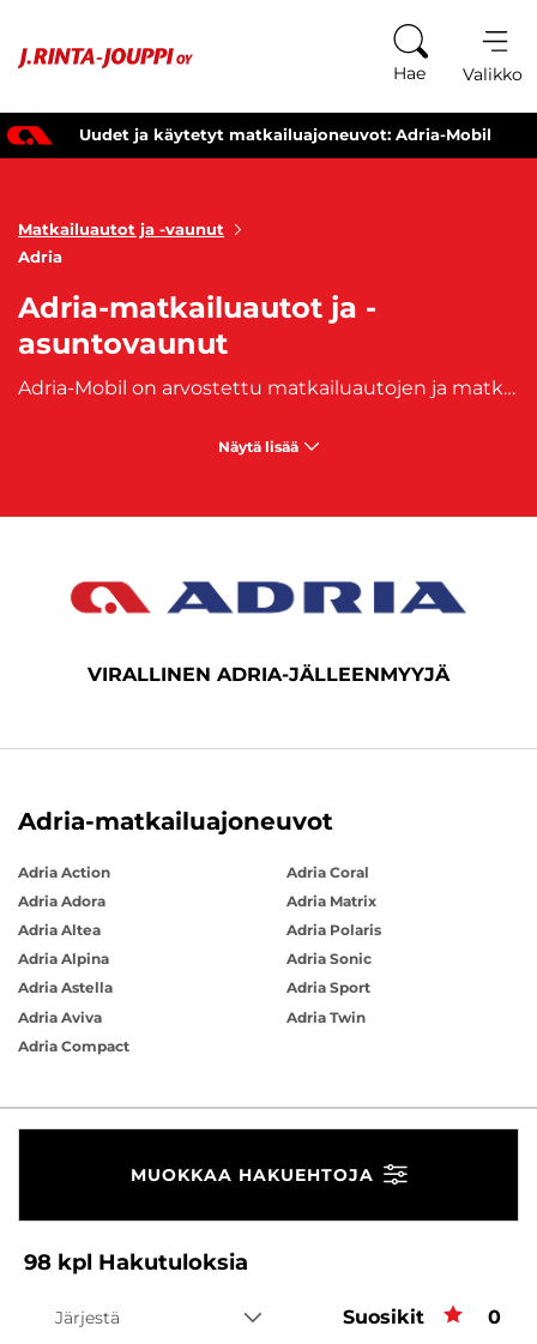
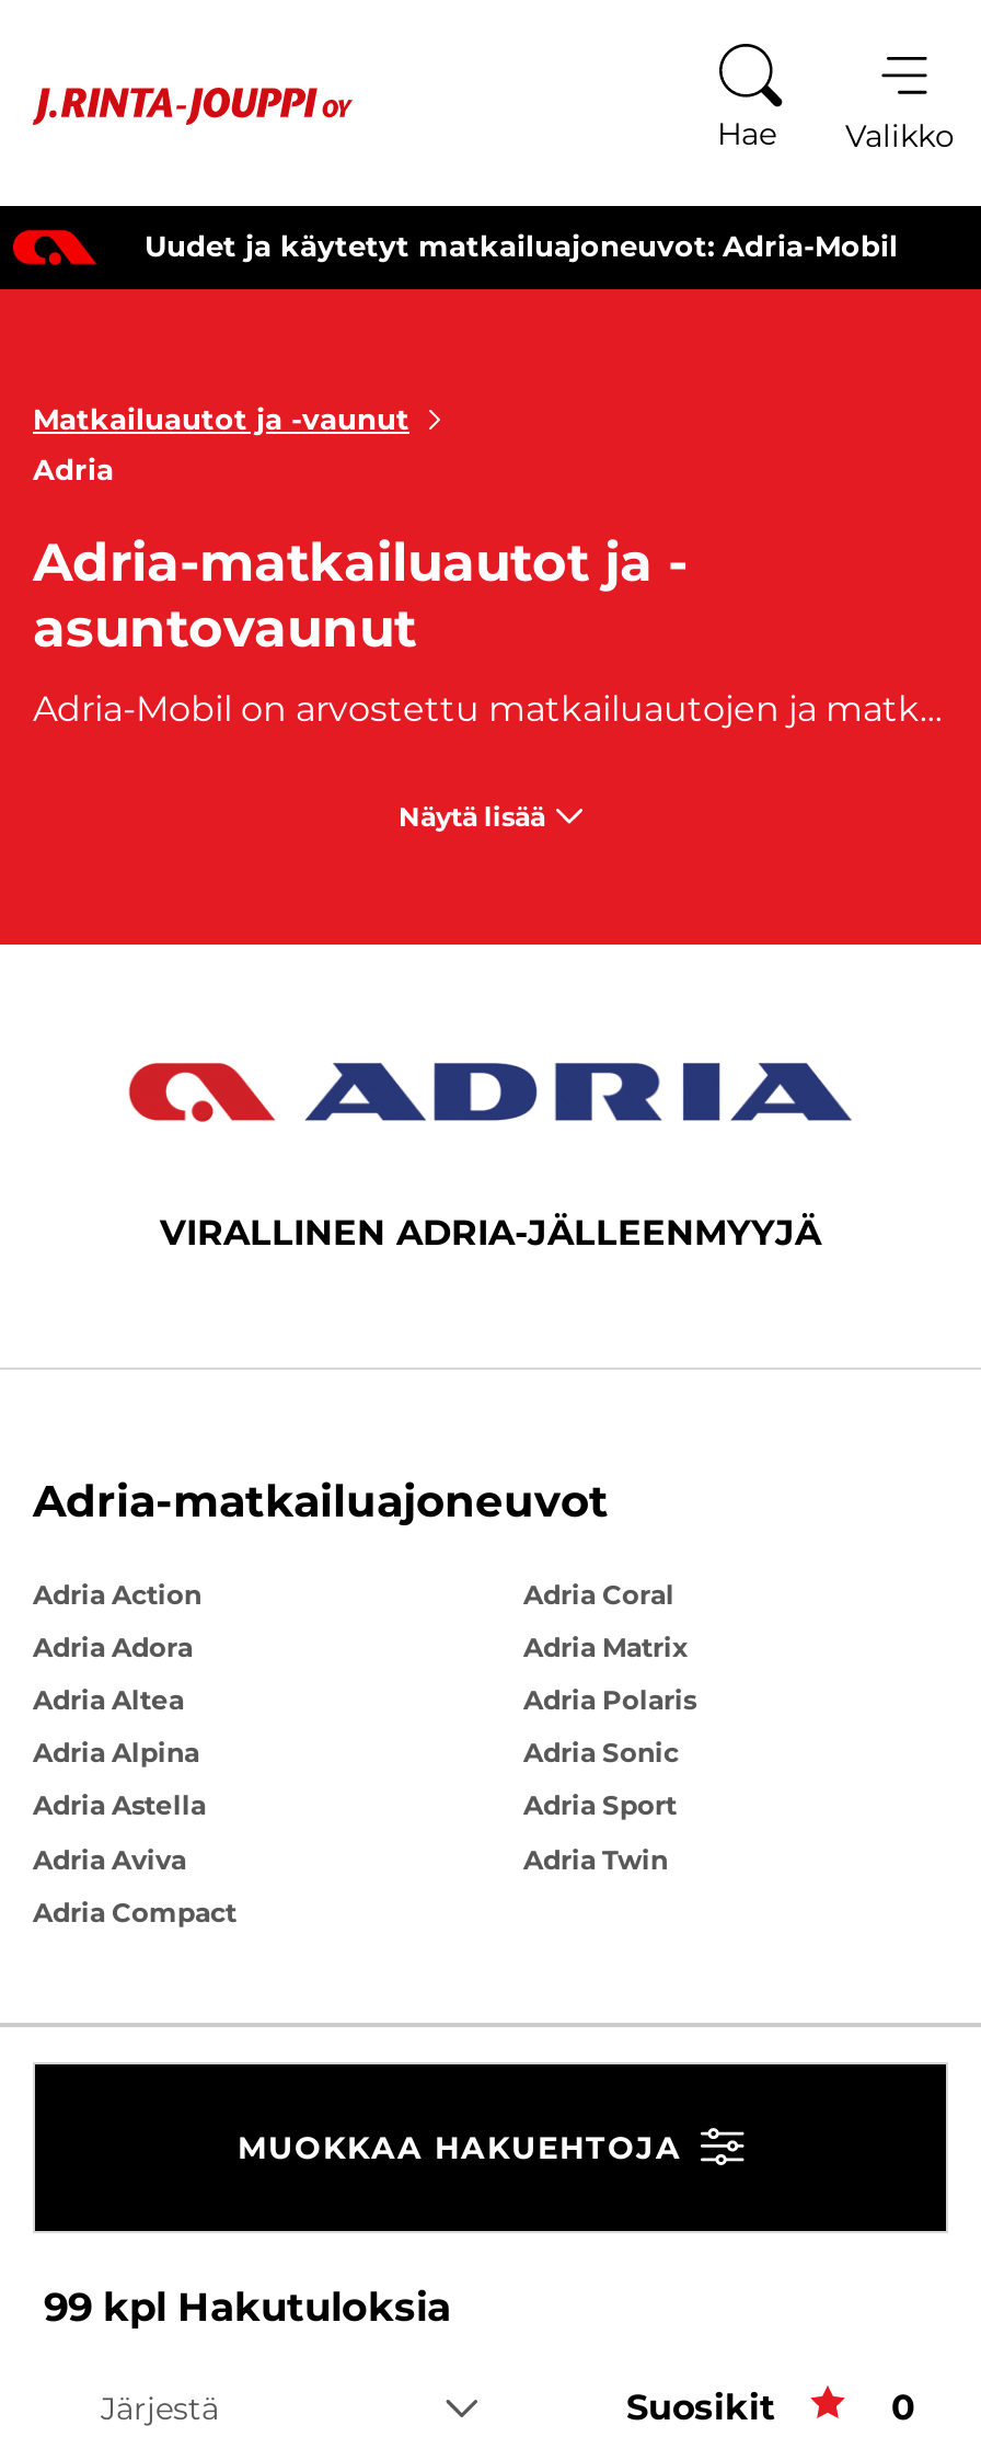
[24,1249,248,1275] 98 kpl Hakutuloksia -> [44,2283,451,2331] 99 kpl Hakutuloksia

